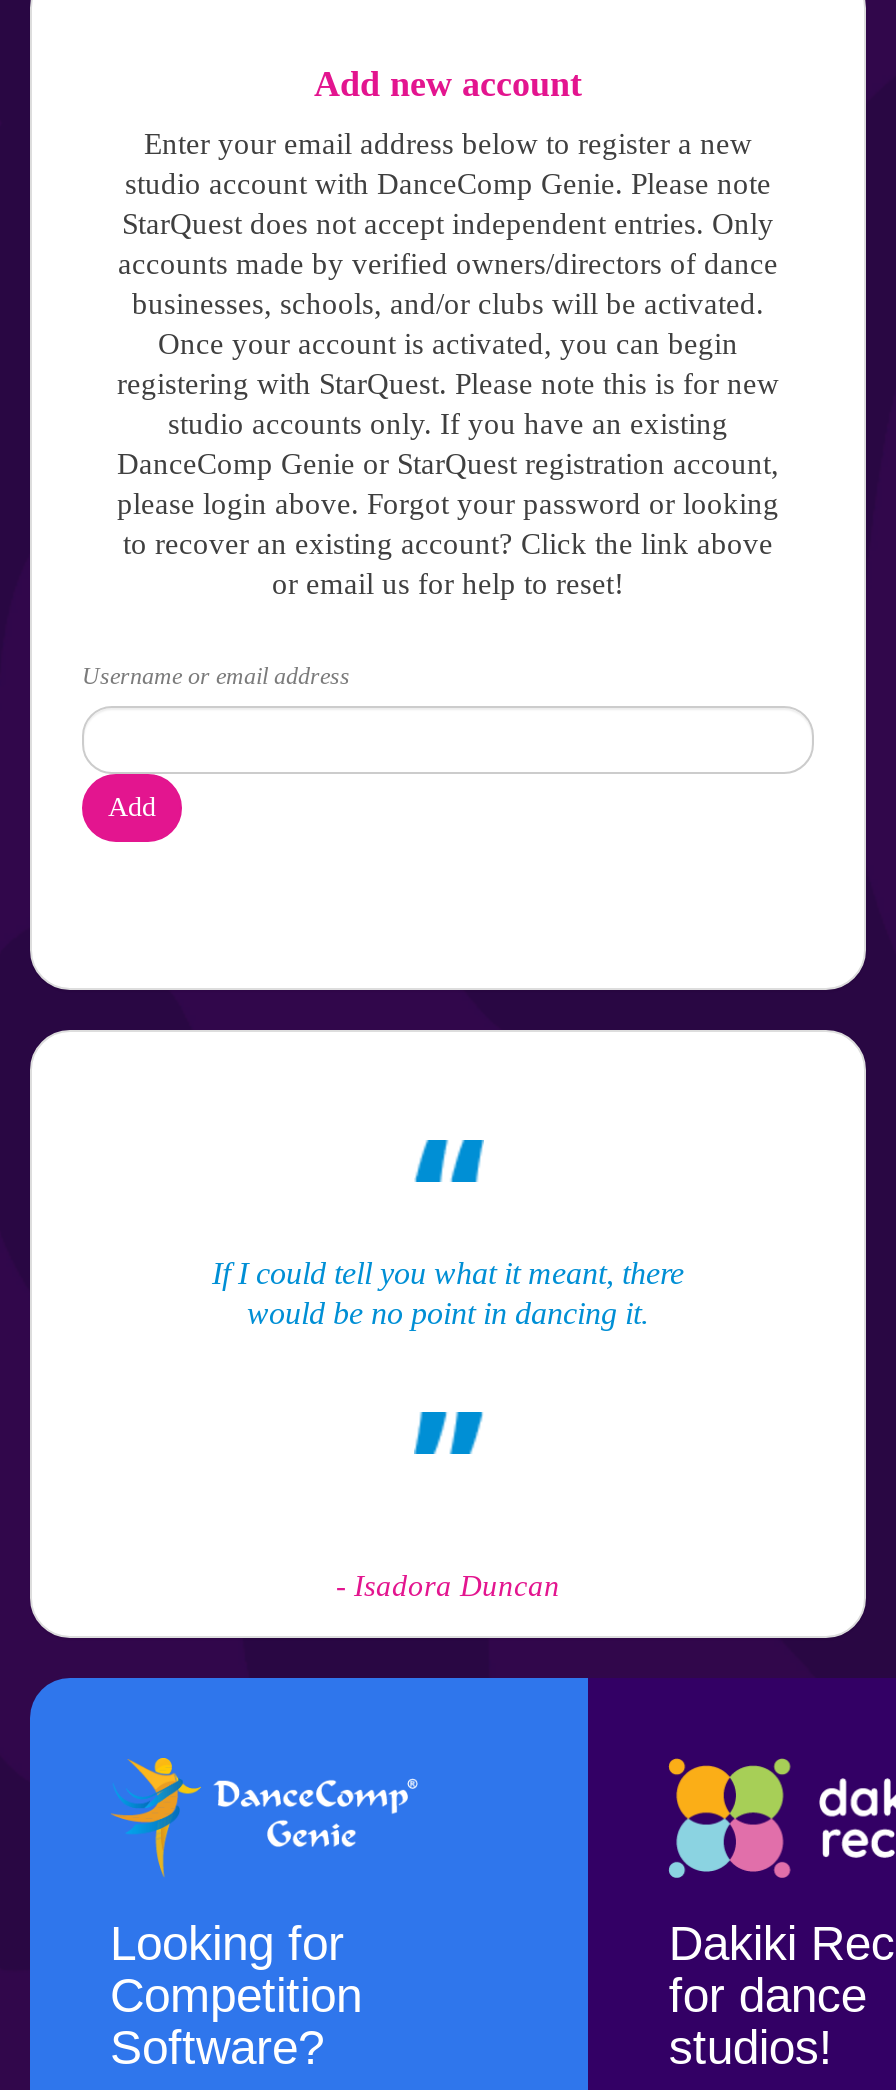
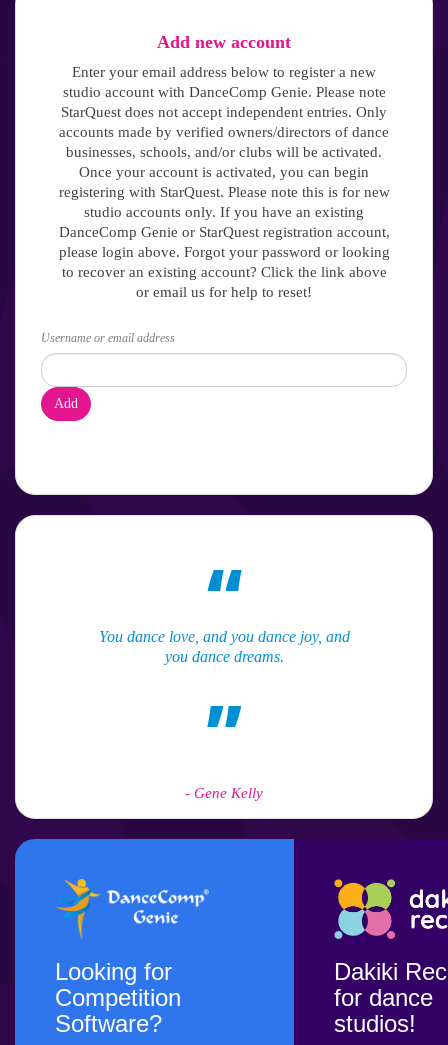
[212,1256,684,1330] If I could tell you what it meant, there | would be no point in dancing it. -> [98,628,349,665] You dance love, and you dance joy, and | you dance dreams.
[336,1570,560,1602] - Isadora Duncan -> [185,785,263,801] - Gene Kelly

